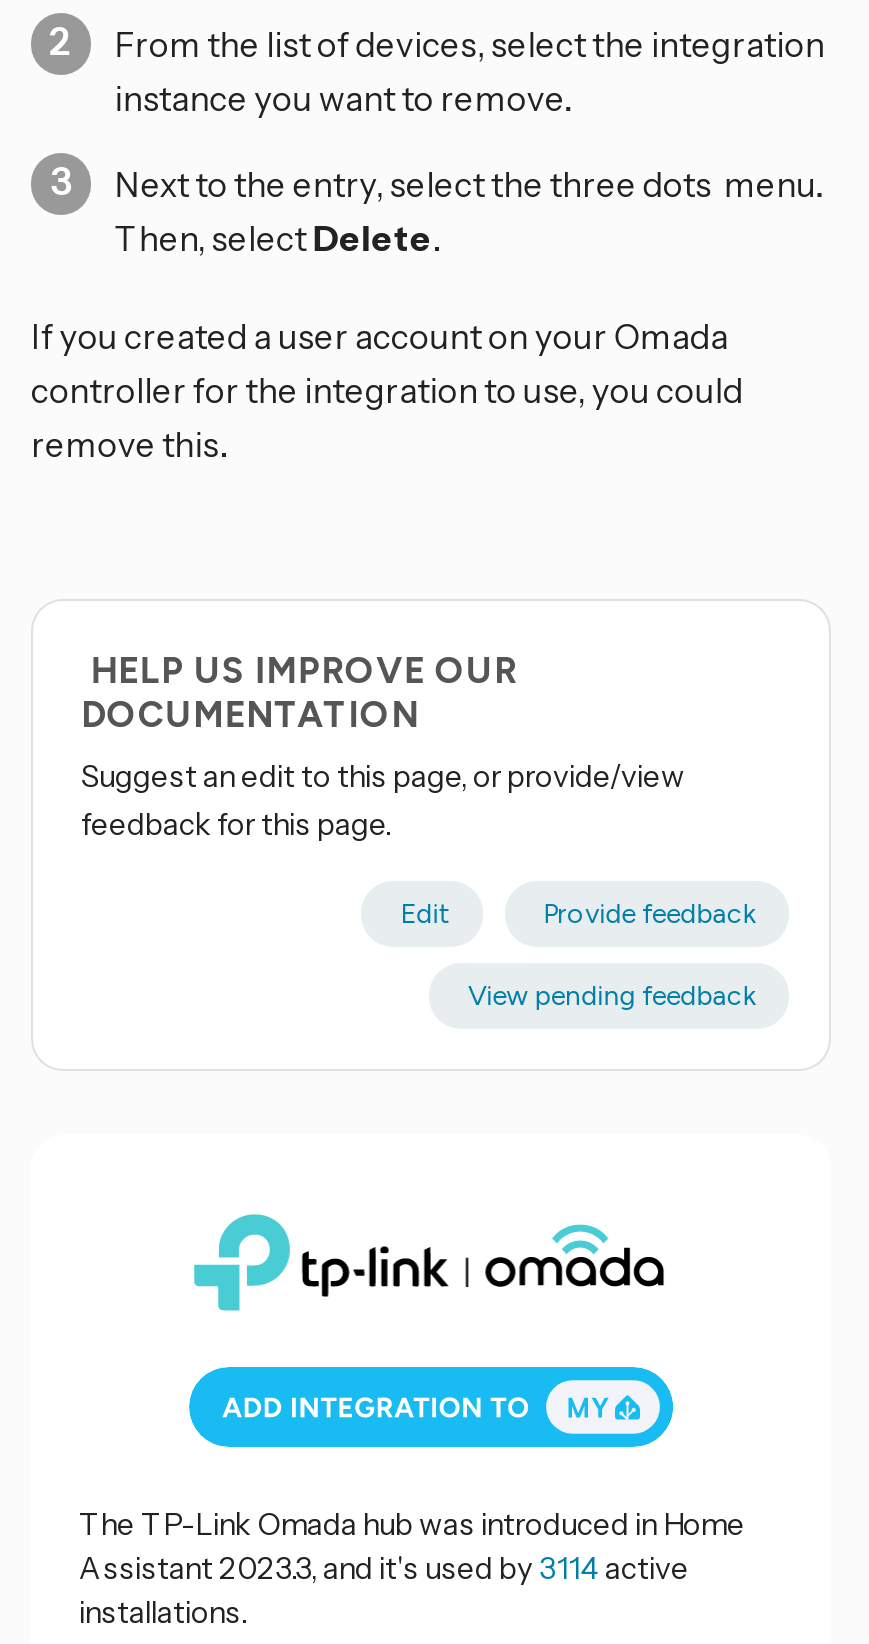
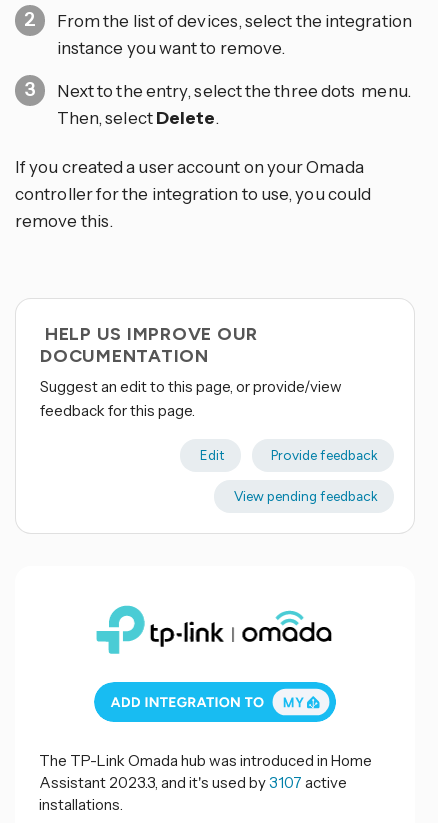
[79,1550,689,1588] Assistant 2023.3, and it's used by 3114 active -> [39,773,347,792] Assistant 2023.3, and it's used by 3107 active

